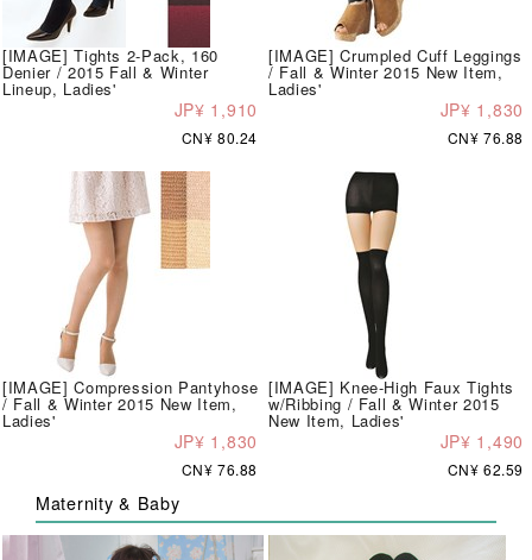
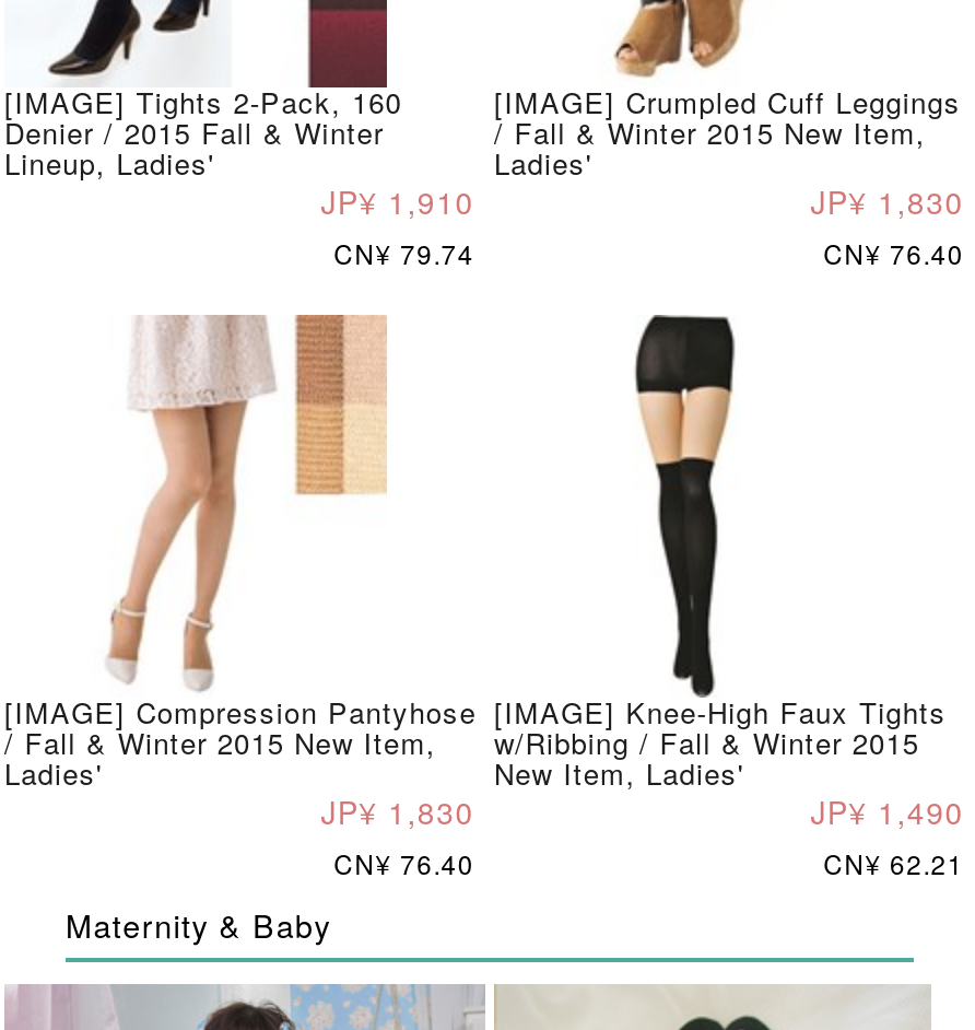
[181,127,258,148] CN¥ 80.24 -> [334,234,474,272] CN¥ 79.74
[447,127,524,148] CN¥ 76.88 -> [823,234,964,272] CN¥ 76.40
[181,459,258,479] CN¥ 76.88 -> [334,845,474,882] CN¥ 76.40
[447,459,524,479] CN¥ 62.59 -> [823,845,964,882] CN¥ 62.21

